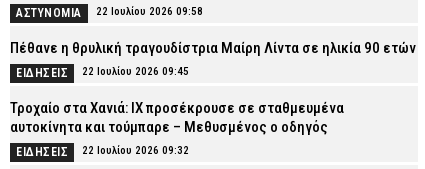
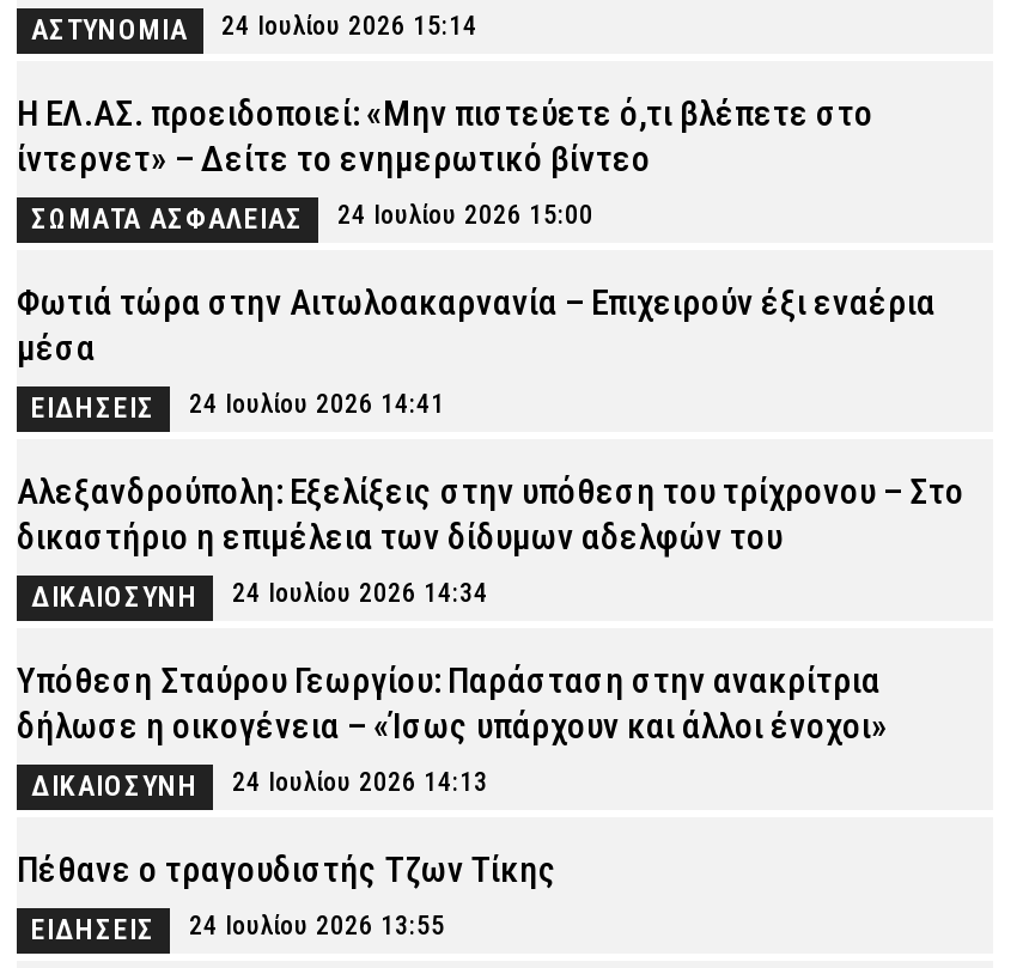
[10,5,416,57] 22 Ιουλίου 2026 09:58 | Πέθανε η θρυλική τραγουδίστρια Μαίρη Λίντα σε ηλικία 90 ετών -> [17,11,936,370] 24 Ιουλίου 2026 15:14 | Η ΕΛ.ΑΣ. προειδοποιεί: «Μην πιστεύετε ό,τι βλέπετε στο | ίντερνετ» – Δείτε το ενημερωτικό βίντεο | ΣΩΜΑΤΑ ΑΣΦΑΛΕΙΑΣ | 24 Ιουλίου 2026 15:00 | Φωτιά τώρα στην Αιτωλοακαρνανία – Επιχειρούν έξι εναέρια | μέσα
[10,65,344,136] 22 Ιουλίου 2026 09:45 | Τροχαίο στα Χανιά: ΙΧ προσέκρουσε σε σταθμευμένα | αυτοκίνητα και τούμπαρε – Μεθυσμένος ο οδηγός -> [17,390,964,892] 24 Ιουλίου 2026 14:41 | Αλεξανδρούπολη: Εξελίξεις στην υπόθεση του τρίχρονου – Στο | δικαστήριο η επιμέλεια των δίδυμων αδελφών του | ΔΙΚΑΙΟΣΥΝΗ | 24 Ιουλίου 2026 14:34 | Υπόθεση Σταύρου Γεωργίου: Παράσταση στην ανακρίτρια | δήλωσε η οικογένεια – «Ίσως υπάρχουν και άλλοι ένοχοι» | ΔΙΚΑΙΟΣΥΝΗ | 24 Ιουλίου 2026 14:13 | Πέθανε ο τραγουδιστής Τζων Τίκης
[16,144,189,159] ΕΙΔΗΣΕΙΣ 22 Ιουλίου 2026 09:32 -> [31,911,445,947] ΕΙΔΗΣΕΙΣ 24 Ιουλίου 2026 13:55

